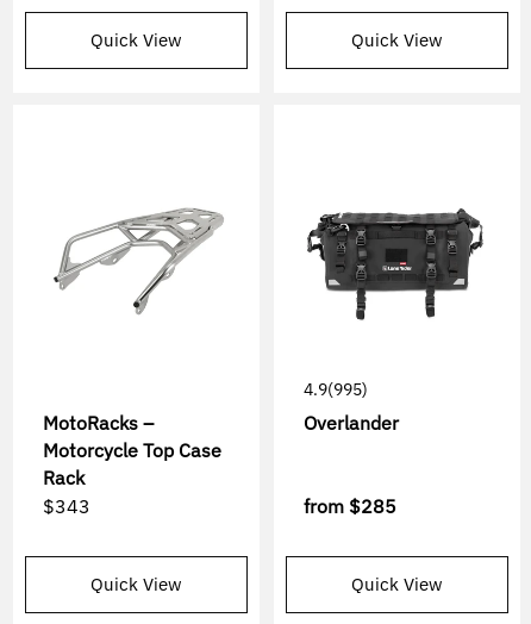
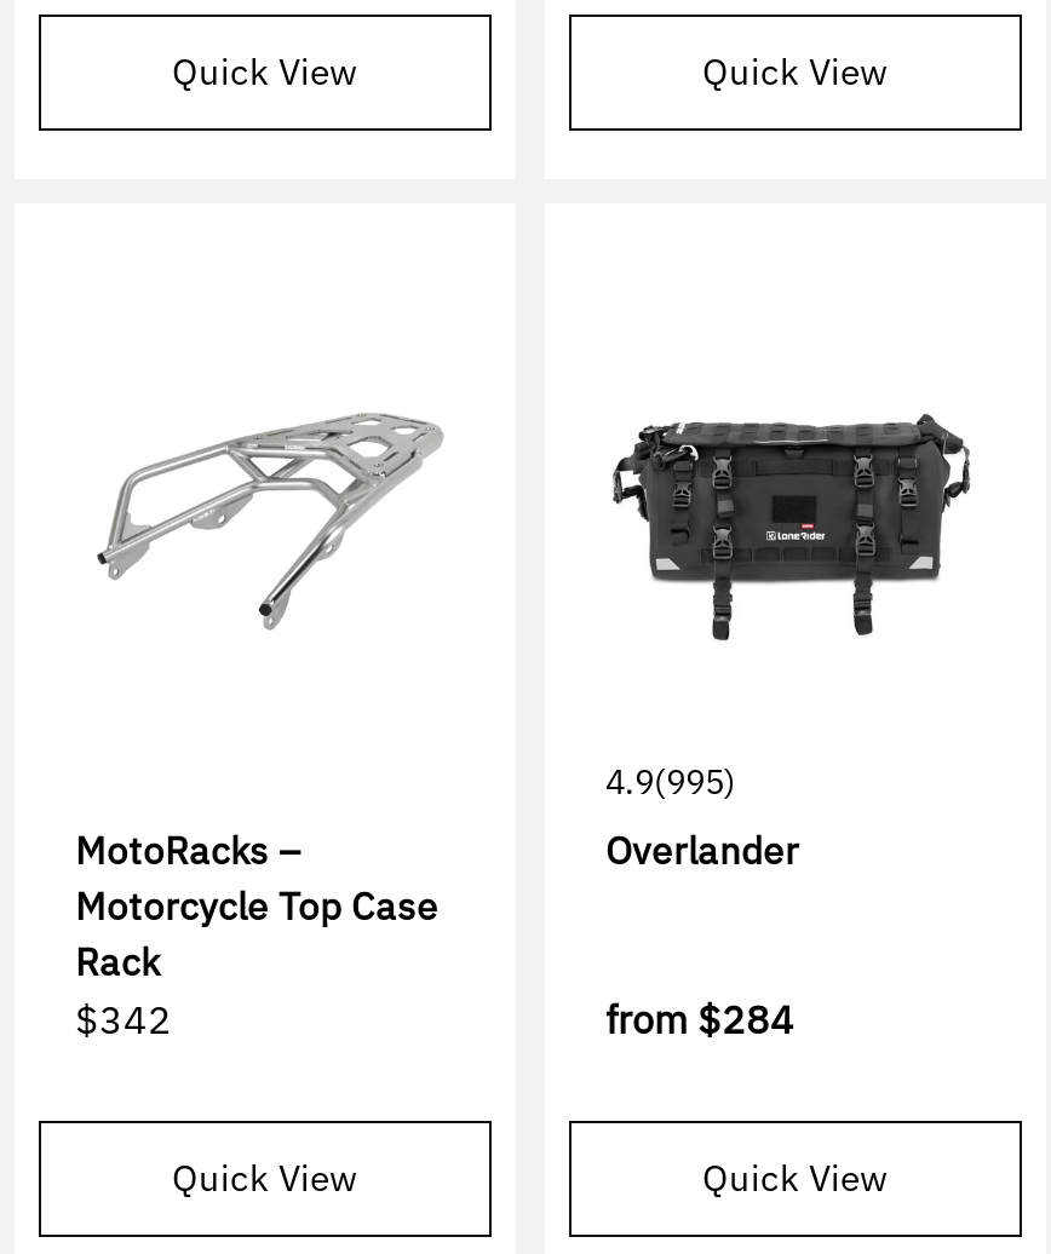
[43,494,90,518] $343 -> [75,995,172,1043] $342
[304,494,396,518] from $285 -> [605,995,794,1043] from $284

